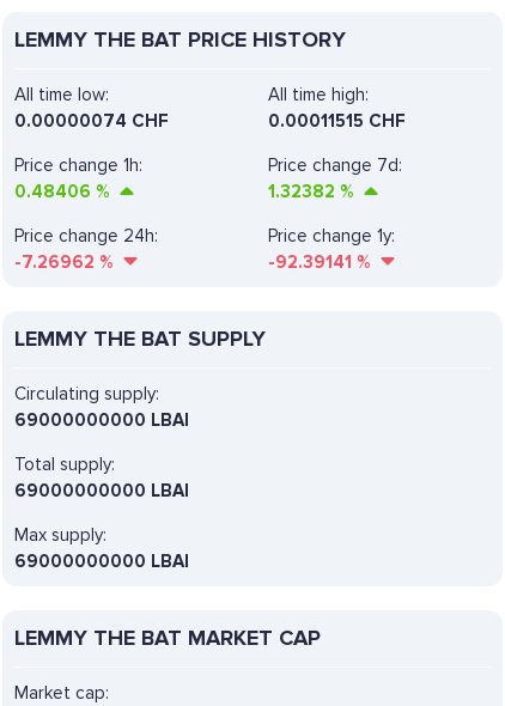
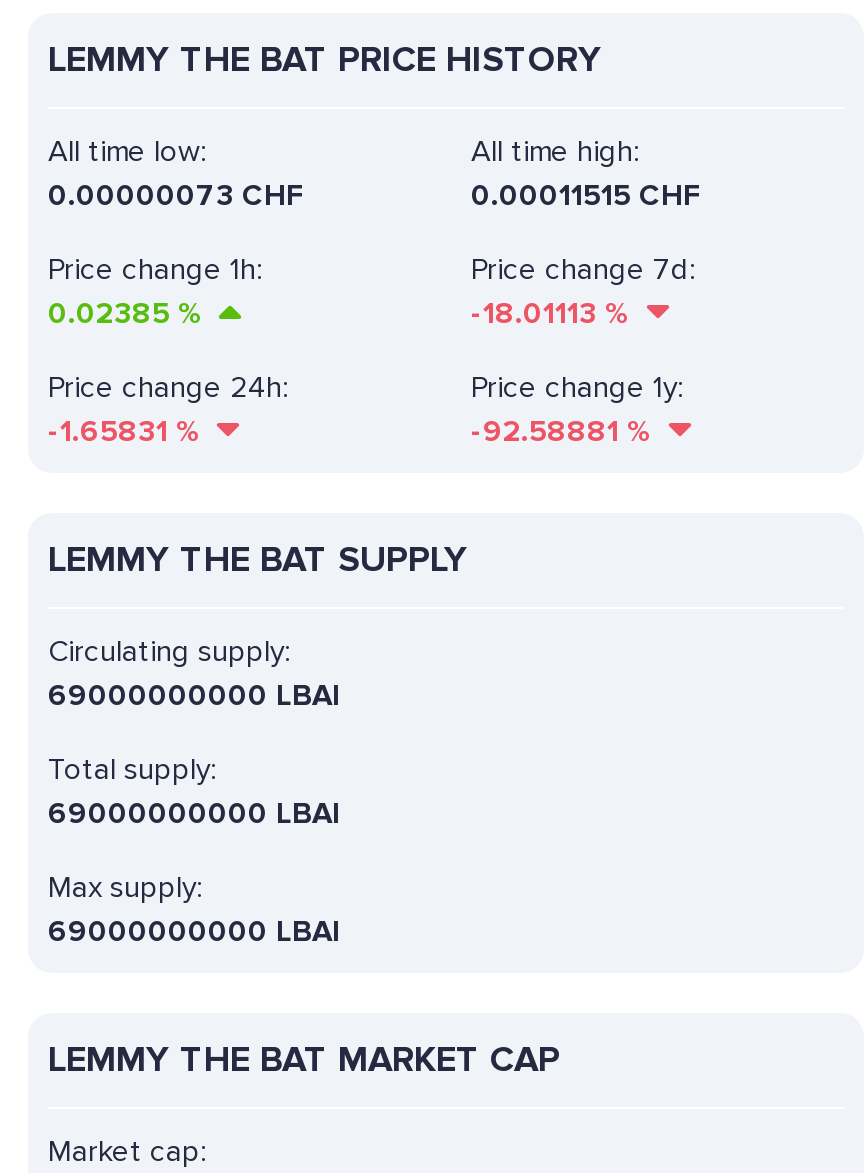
[14,110,169,132] 0.00000074 CHF -> [48,177,304,213] 0.00000073 CHF
[14,181,114,202] 0.48406% -> [48,295,208,331] 0.02385%
[267,181,357,202] 1.32382% -> [471,295,635,331] -18.01113%
[14,252,117,273] -7.26962% -> [48,413,206,449] -1.65831%
[267,252,374,273] -92.39141% -> [471,413,657,449] -92.58881%

